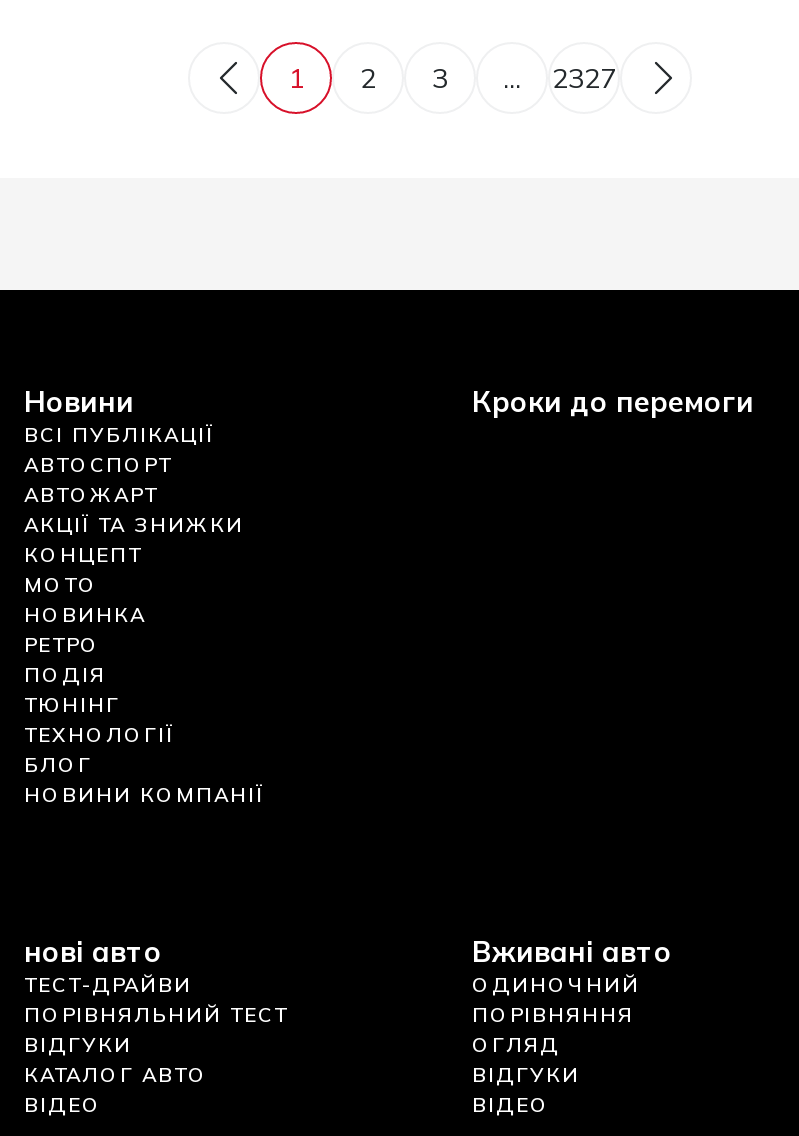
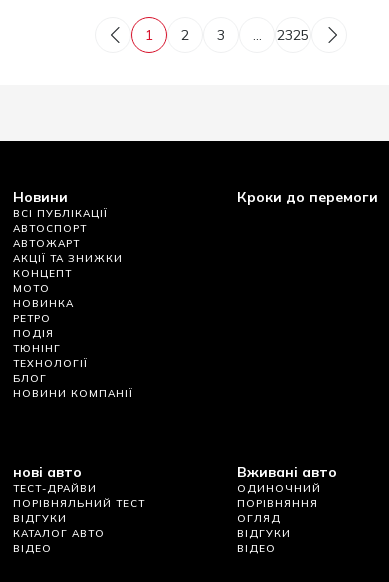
[552,60,616,96] 2327 -> [277,26,309,44] 2325

